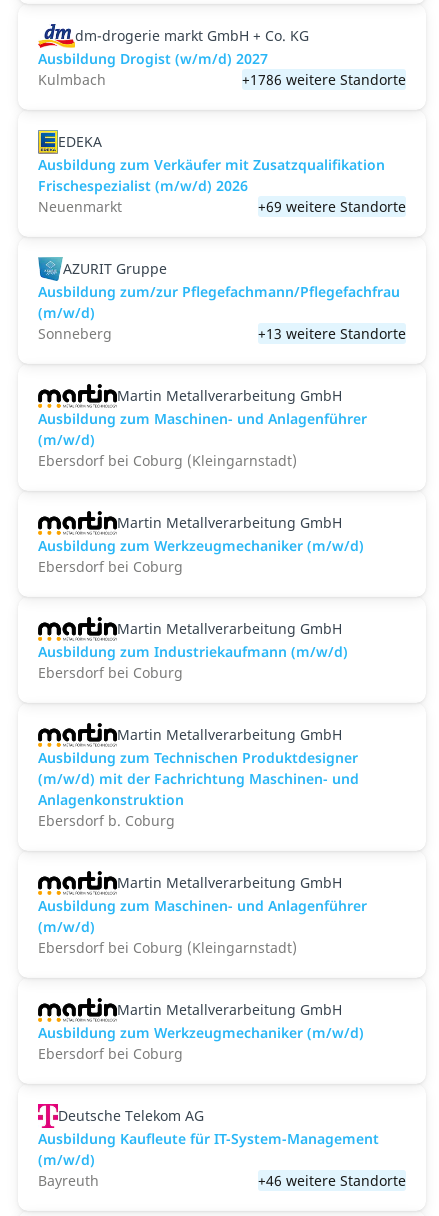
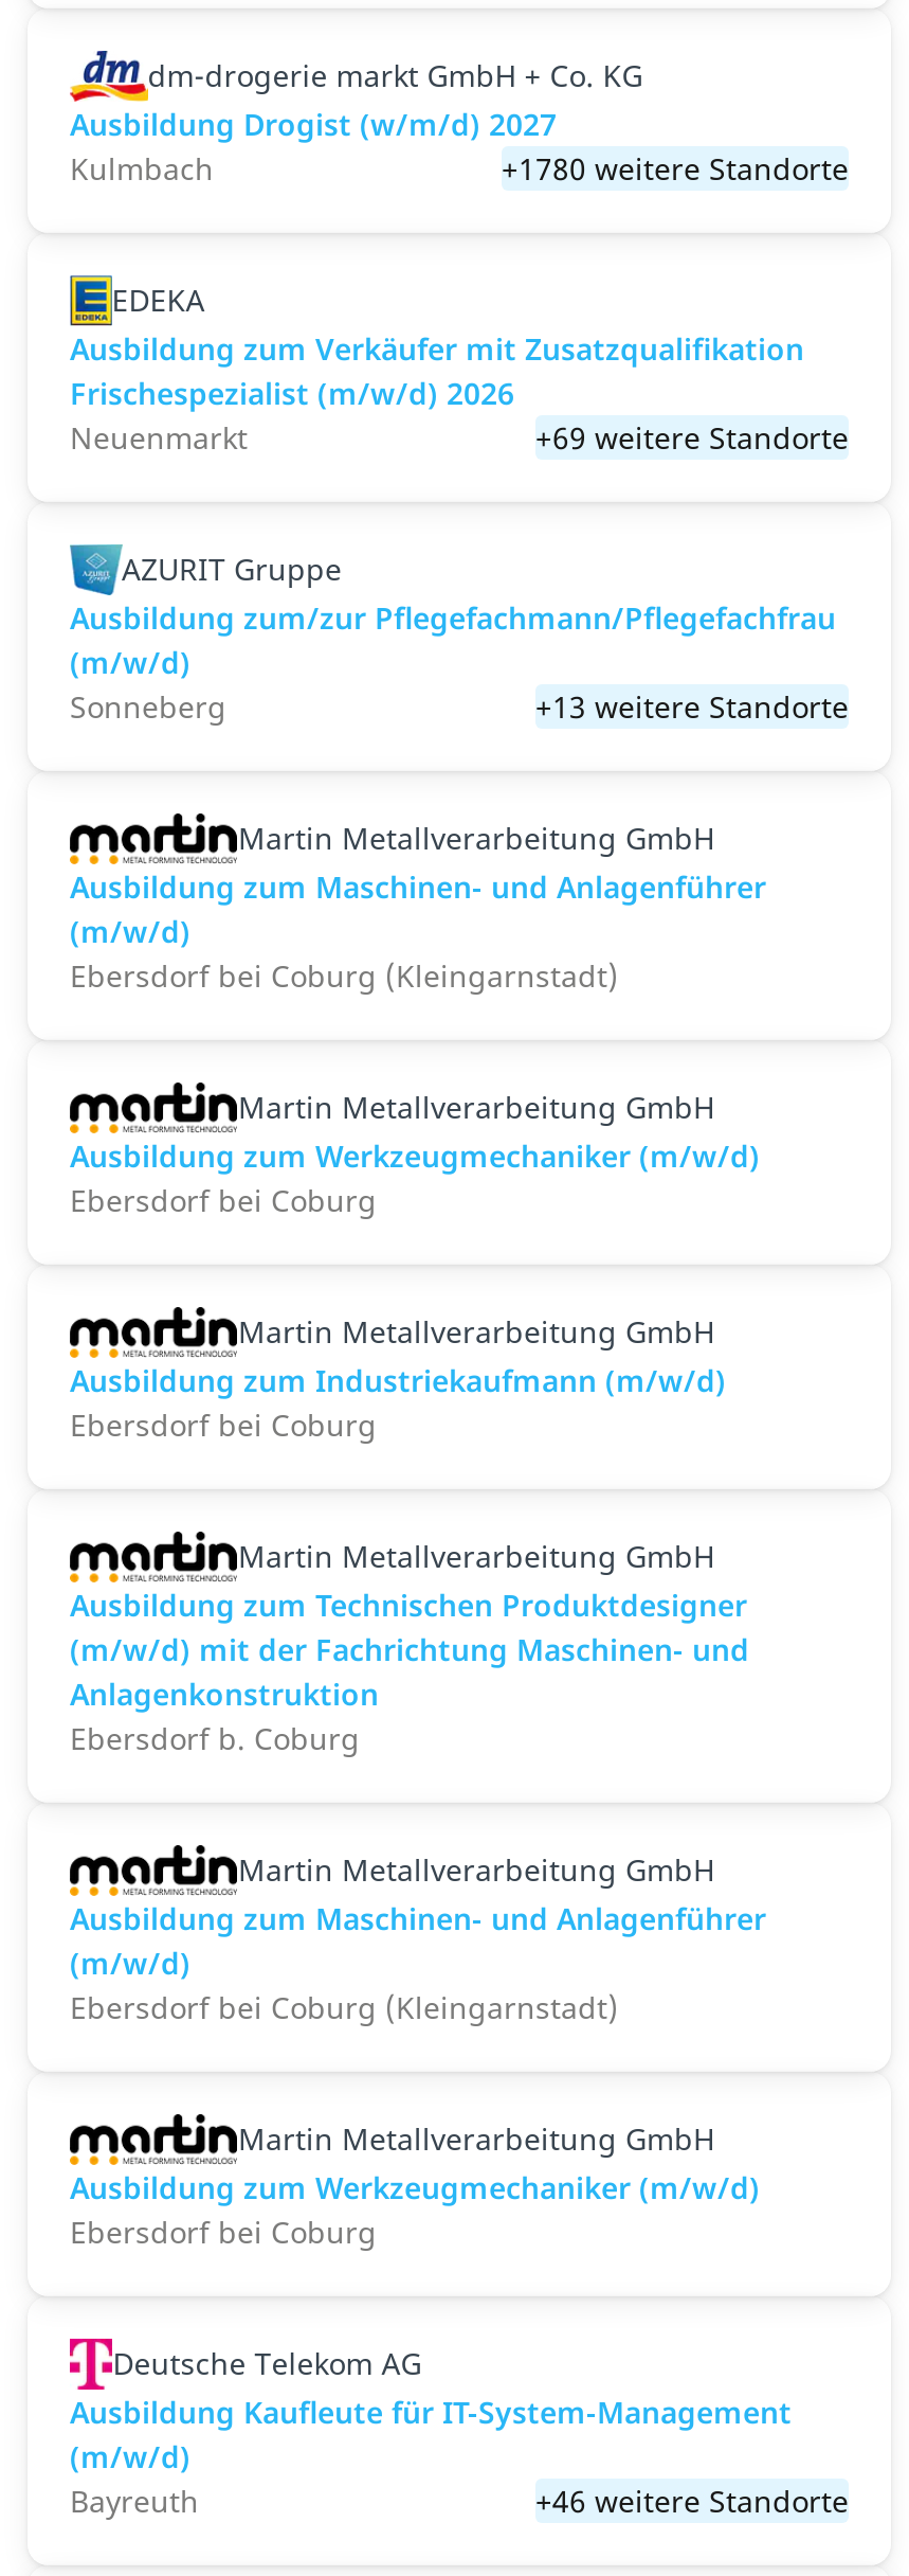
[242,70,406,89] +1786 weitere Standorte -> [502,148,849,189] +1780 weitere Standorte

